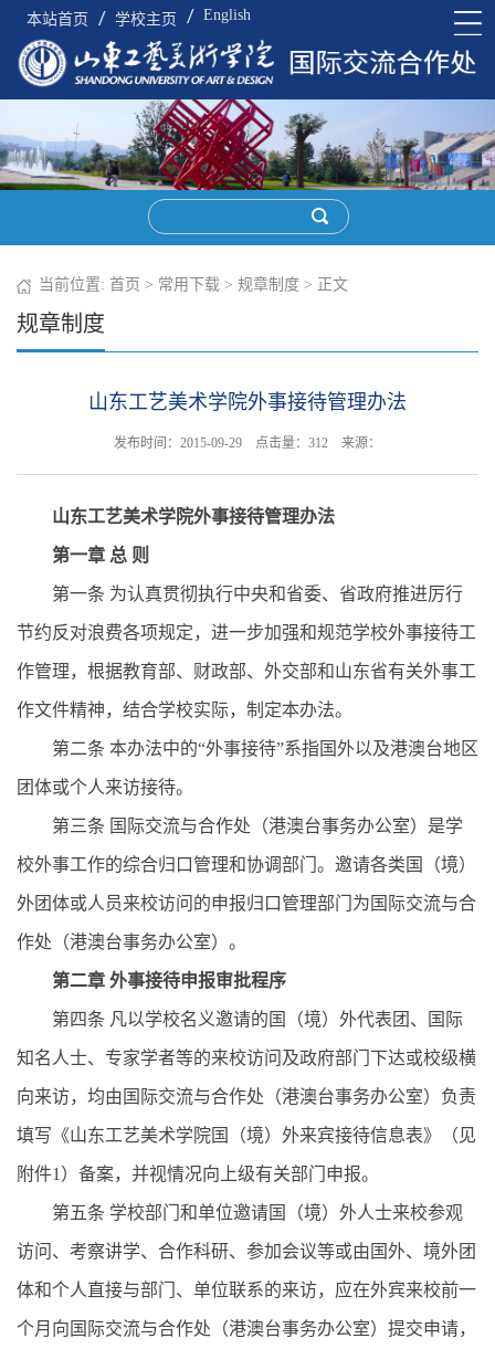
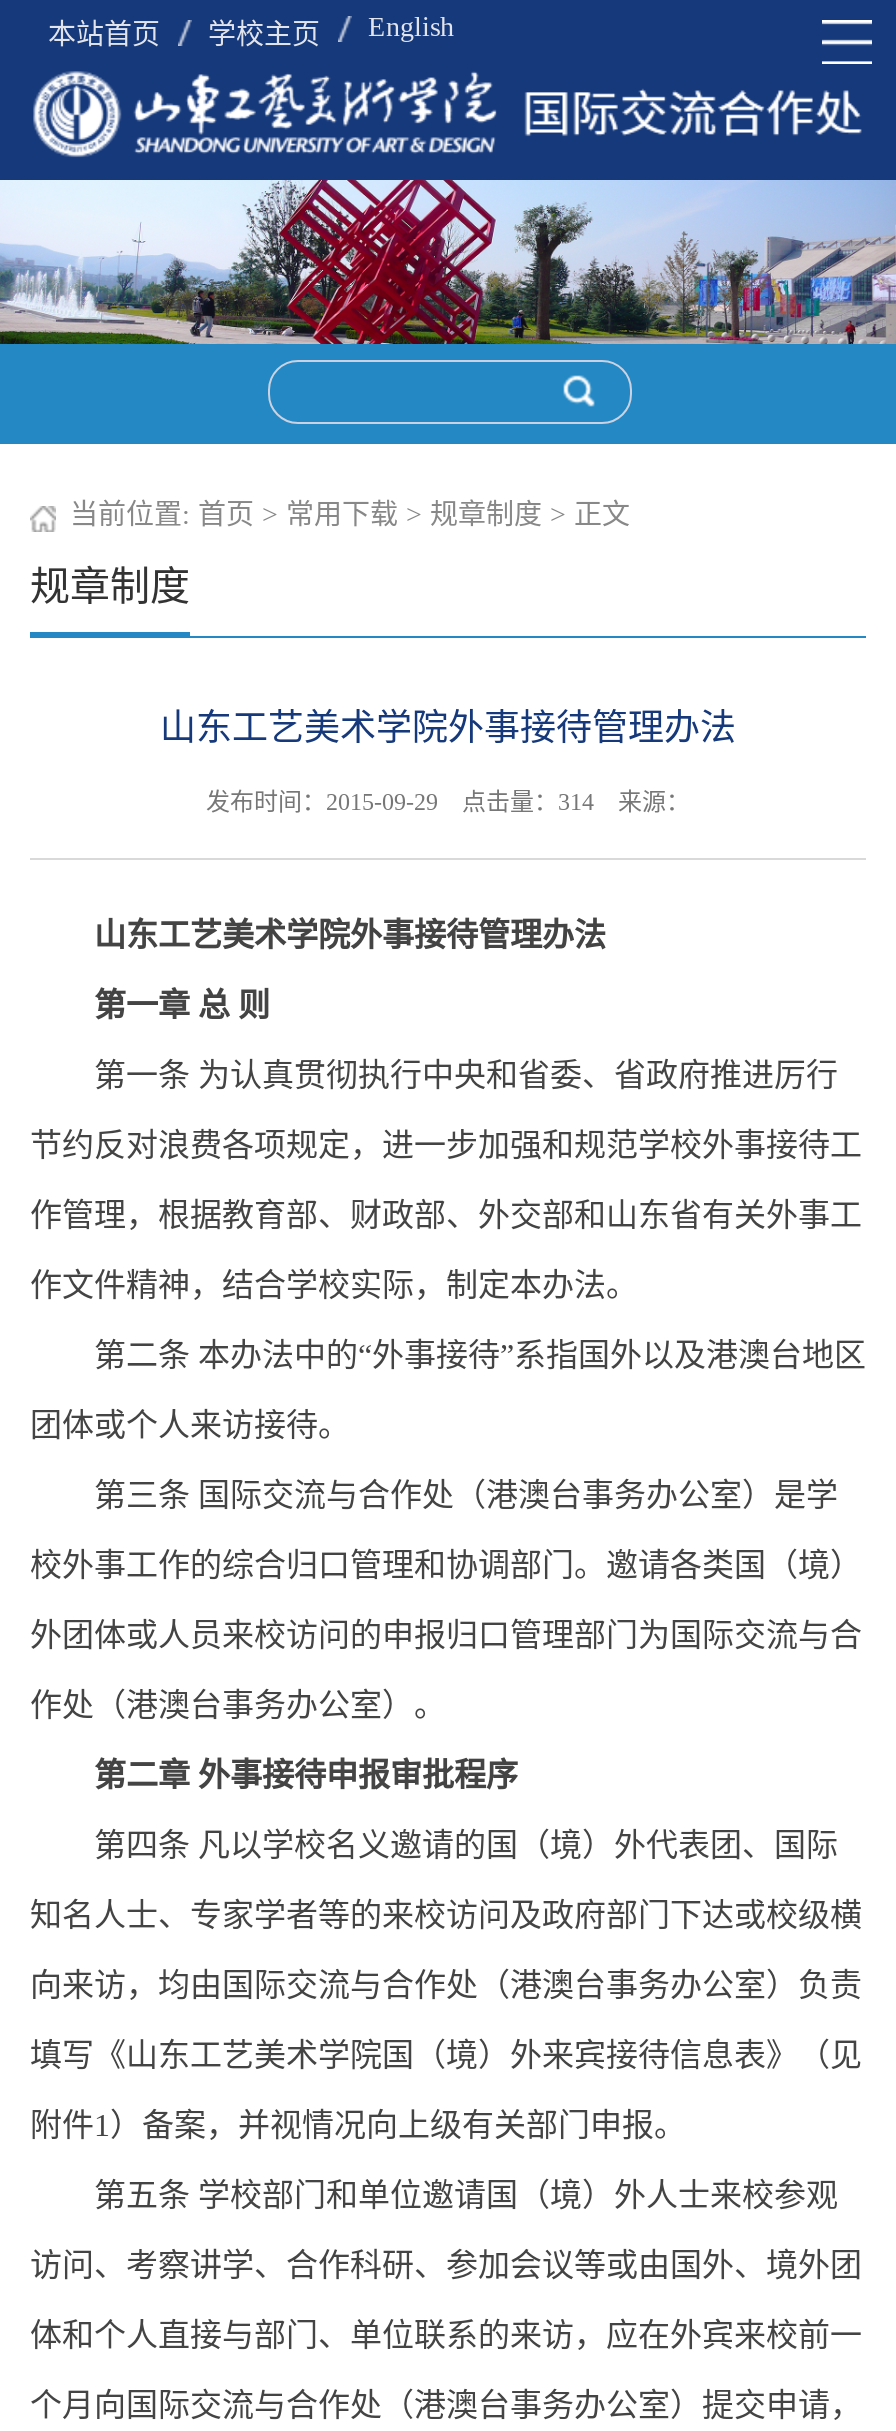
[114,435,381,451] 发布时间：2015-09-29 点击量：312来源： -> [206,788,690,816] 发布时间：2015-09-29 点击量：314来源：

